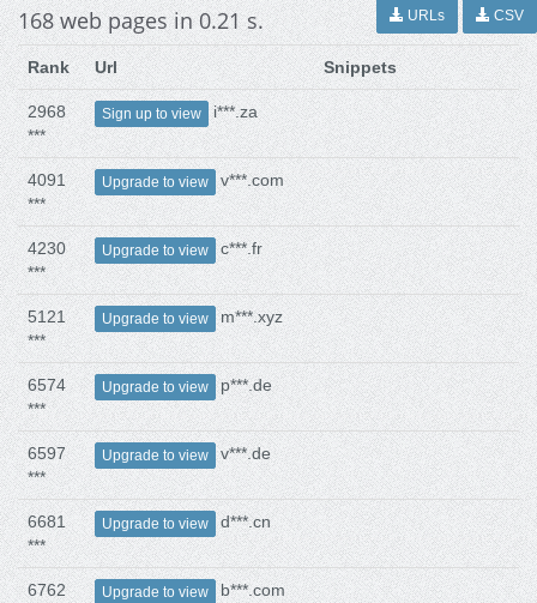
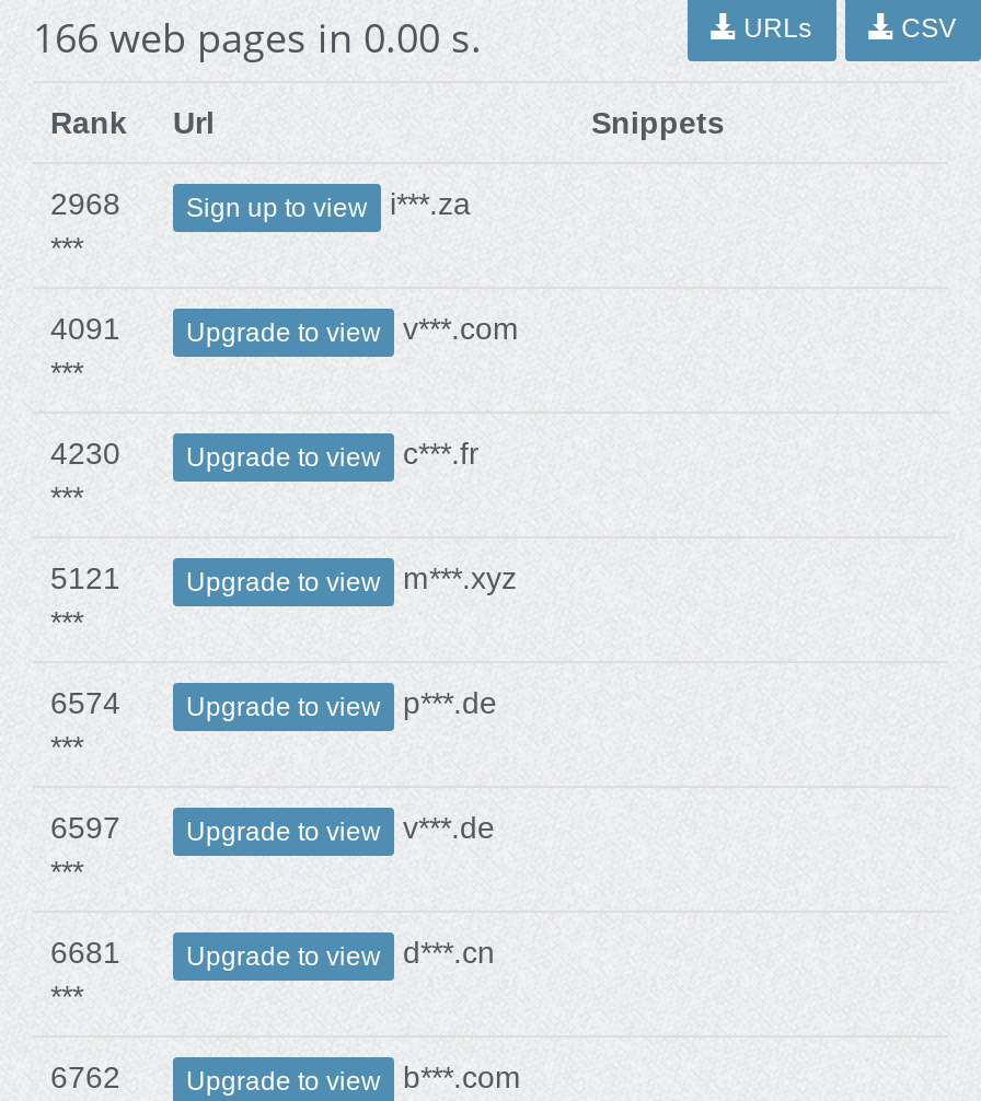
[18,6,264,35] 168 web pages in 0.21 s. -> [33,11,482,64] 166 web pages in 0.00 s.

